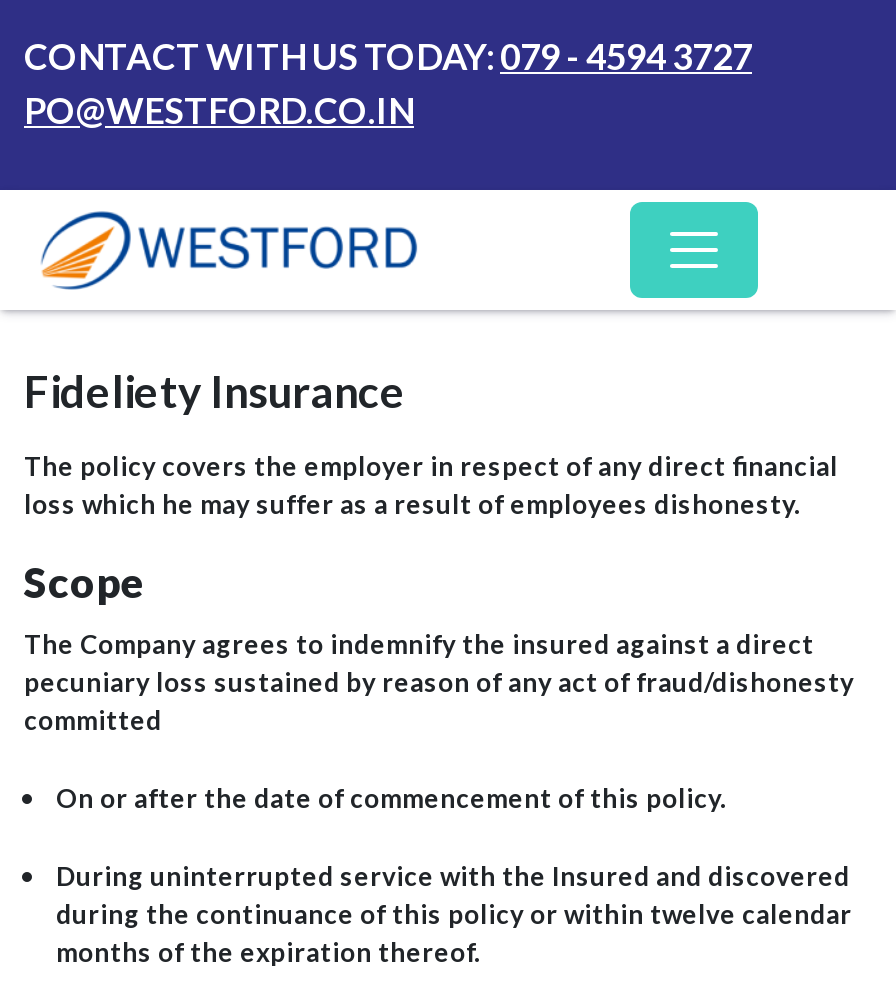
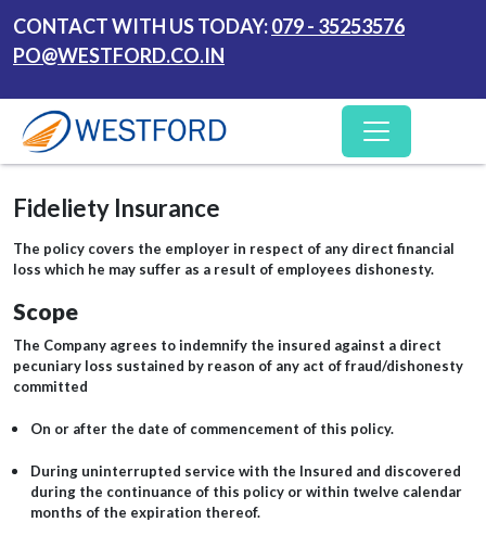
[24,34,752,78] CONTACT WITH US TODAY: 079 - 4594 3727 -> [13,14,405,38] CONTACT WITH US TODAY: 079 - 35253576

